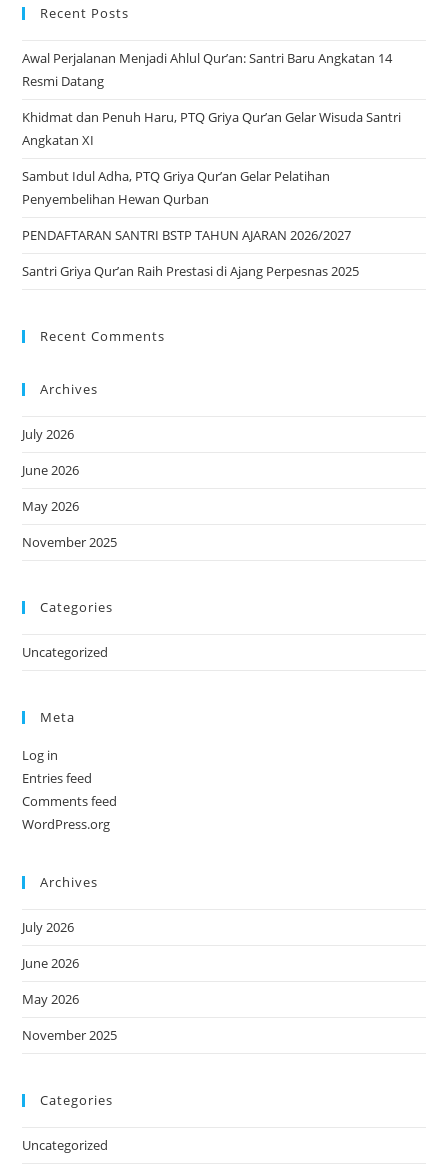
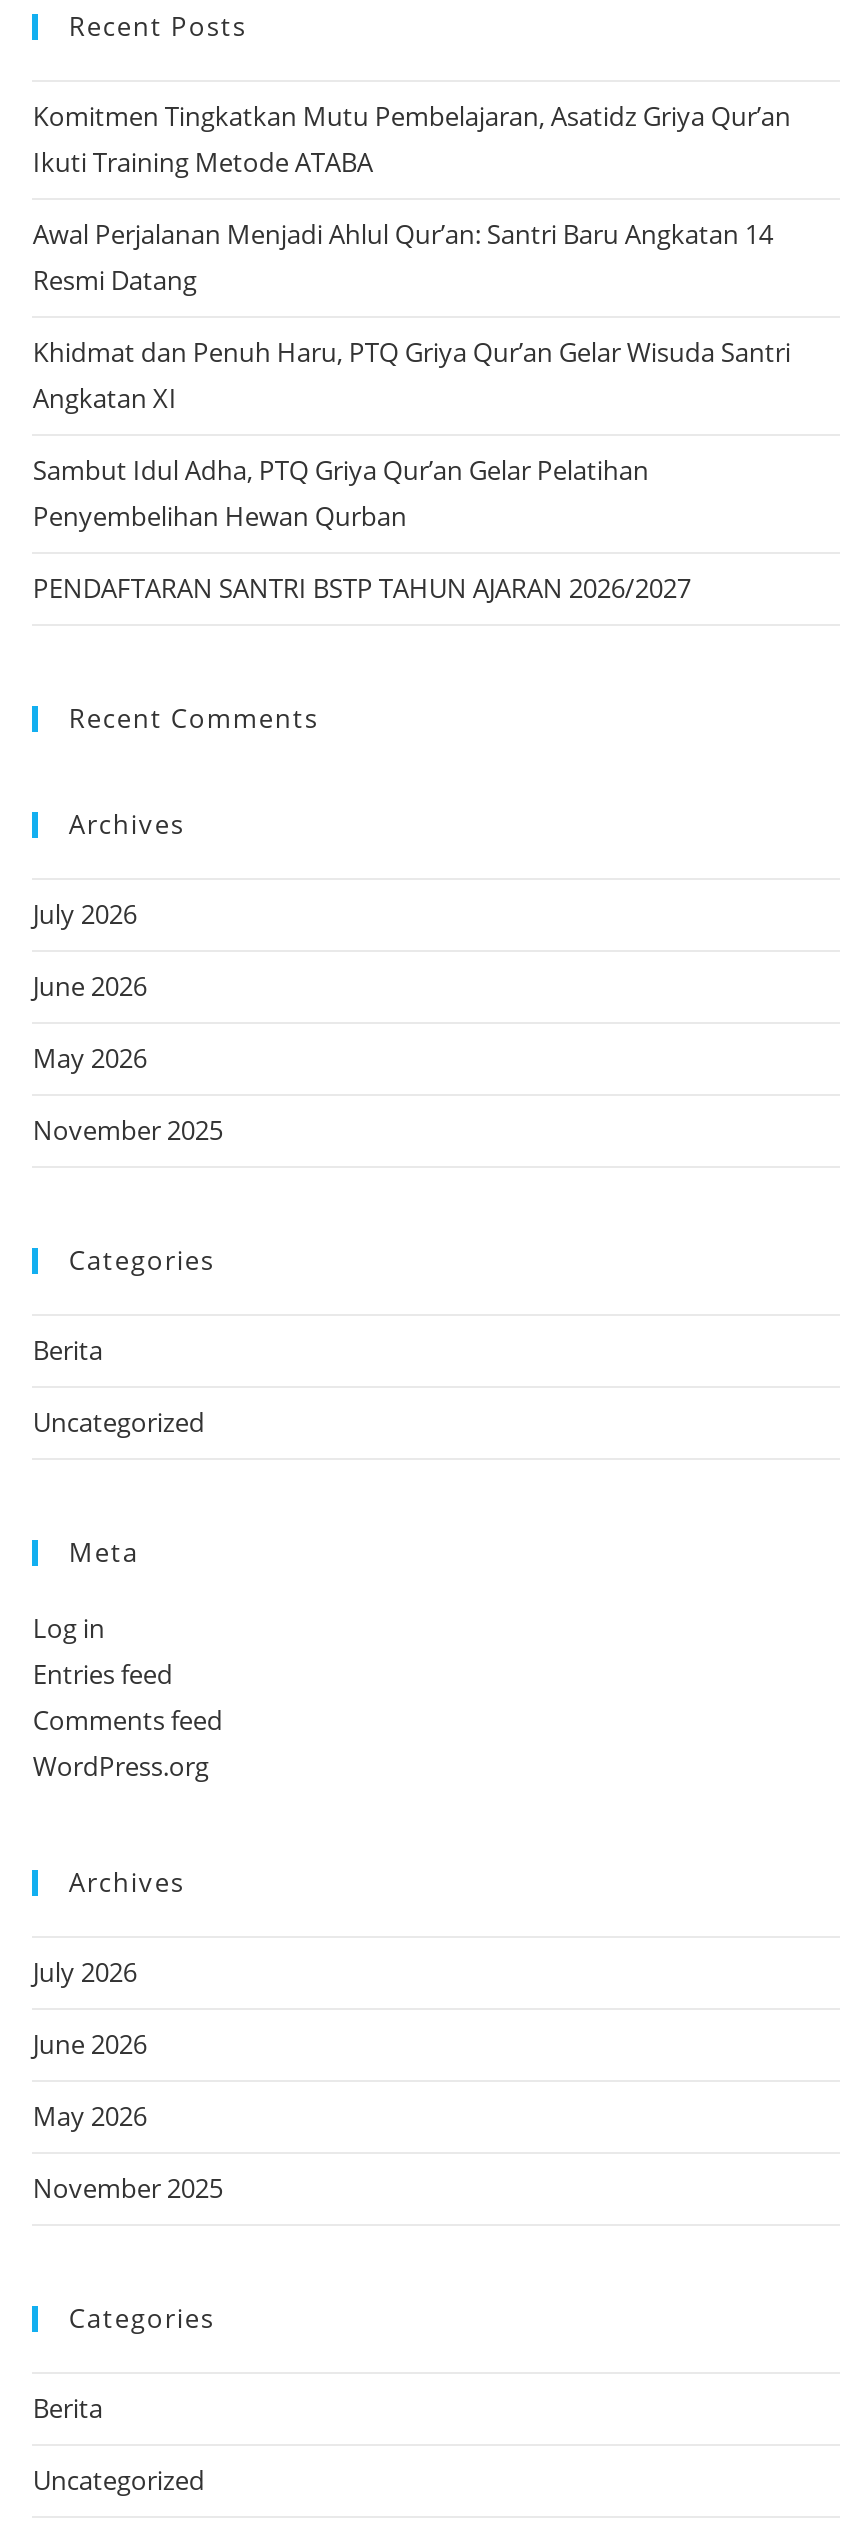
none -> [33,97,791,179] Komitmen Tingkatkan Mutu Pembelajaran, Asatidz Griya Qur’an | Ikuti Training Metode ATABA
[22,262,359,280] Santri Griya Qur’an Raih Prestasi di Ajang Perpesnas 2025 -> none
none -> [33,1331,103,1367] Berita
none -> [33,2389,103,2425] Berita

